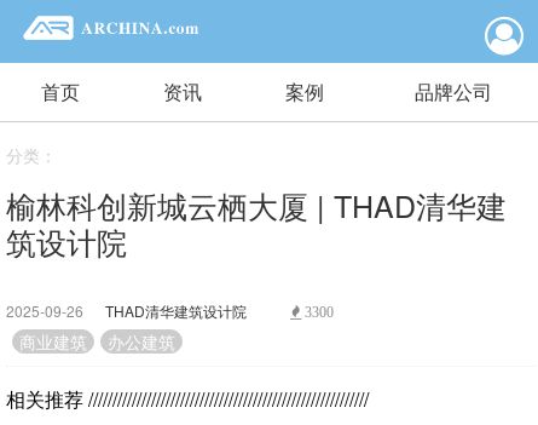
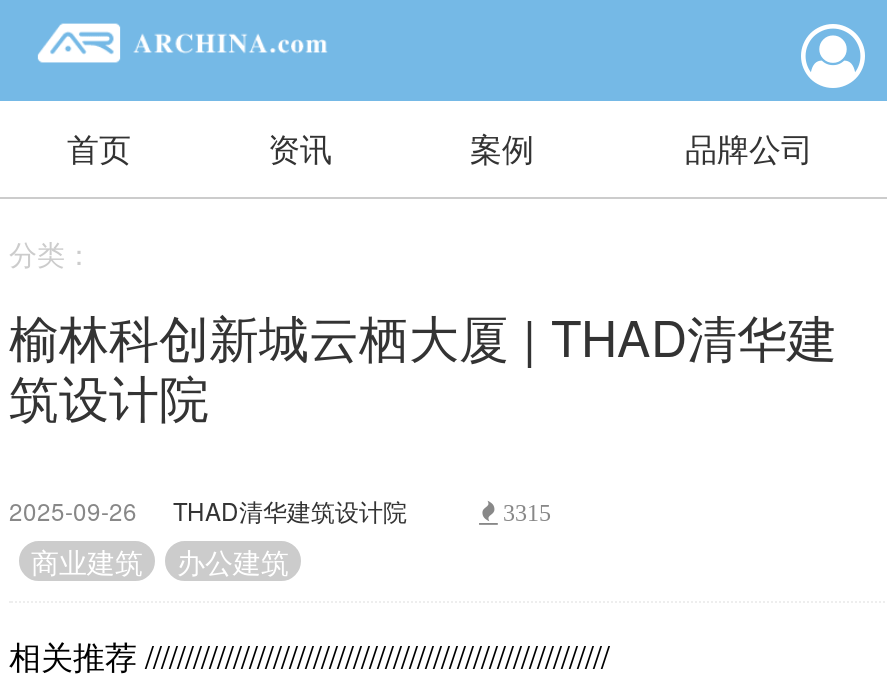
[301,305,334,320] 3300 -> [497,501,551,525] 3315

